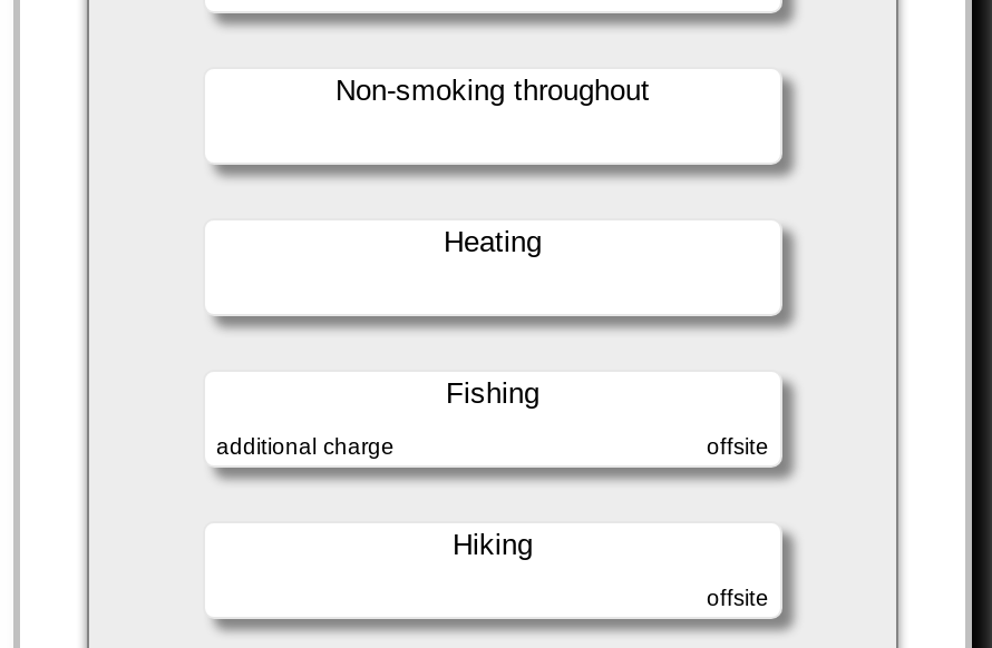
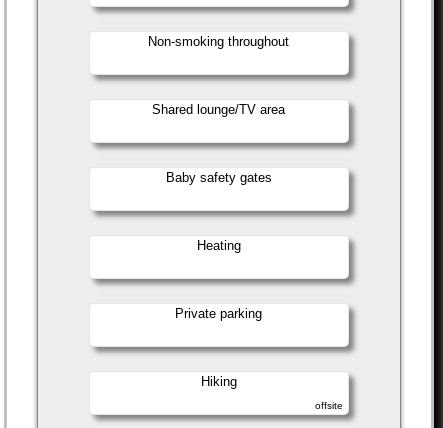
none -> [152,102,285,117] Shared lounge/TV area
none -> [166,170,272,185] Baby safety gates
[216,376,769,459] Fishing | offsite | additional charge -> [175,306,262,321] Private parking

